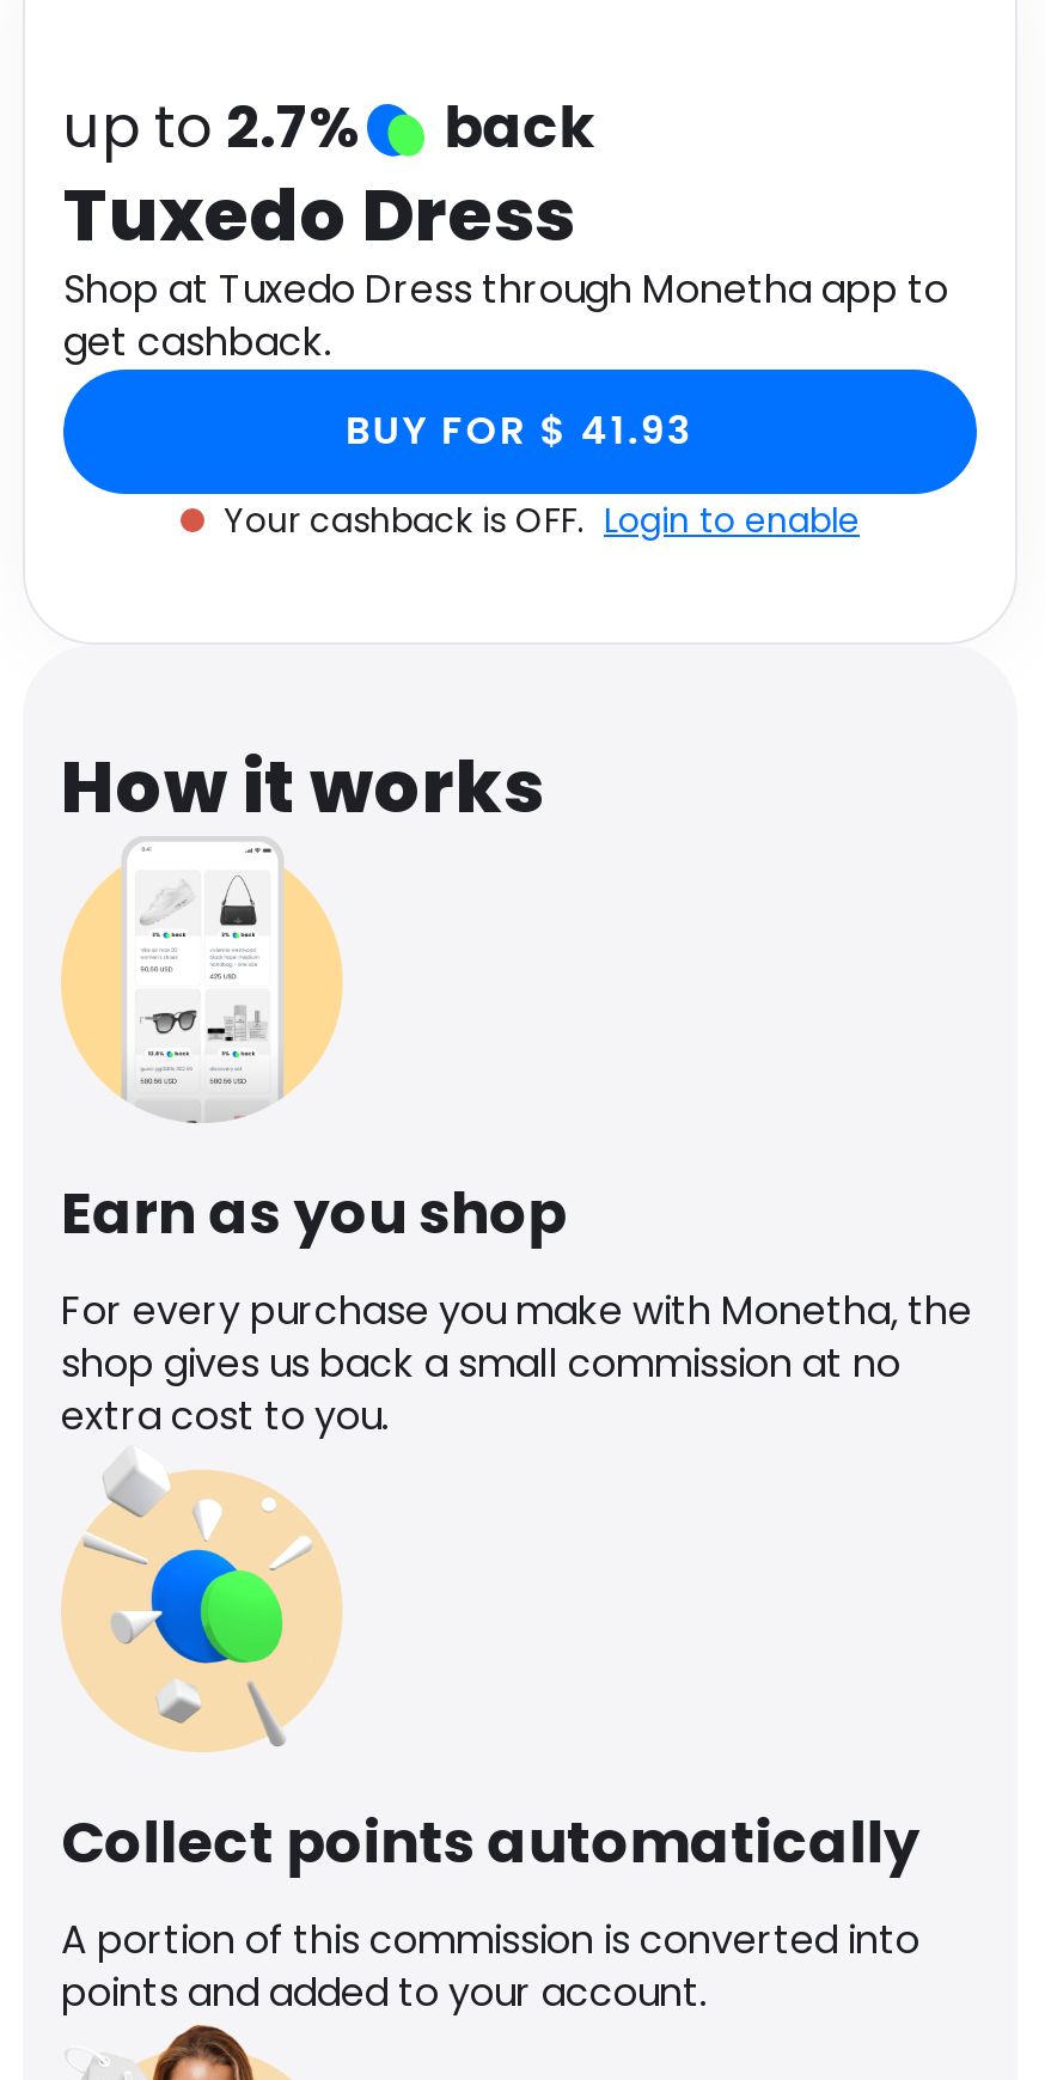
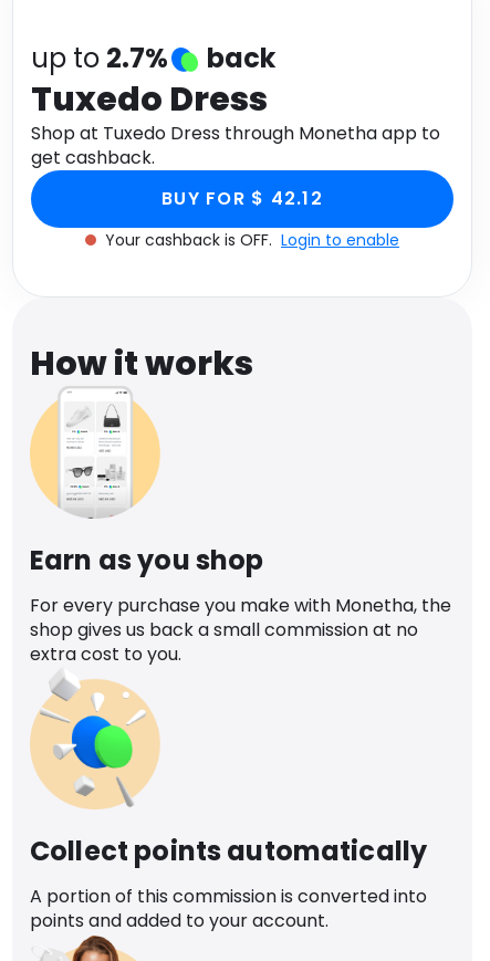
[346,403,694,458] BUY FOR $ 41.93 -> [162,186,323,211] BUY FOR $ 42.12

